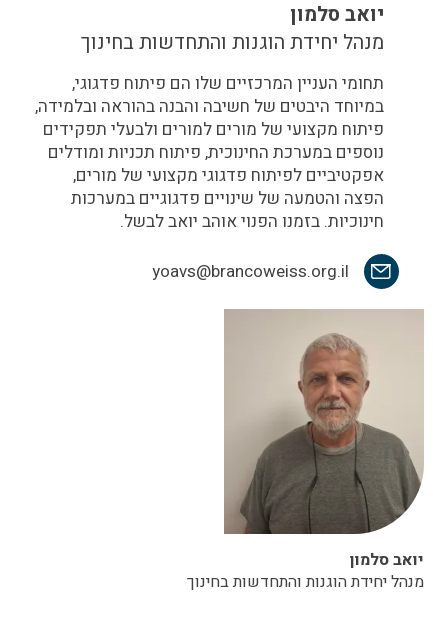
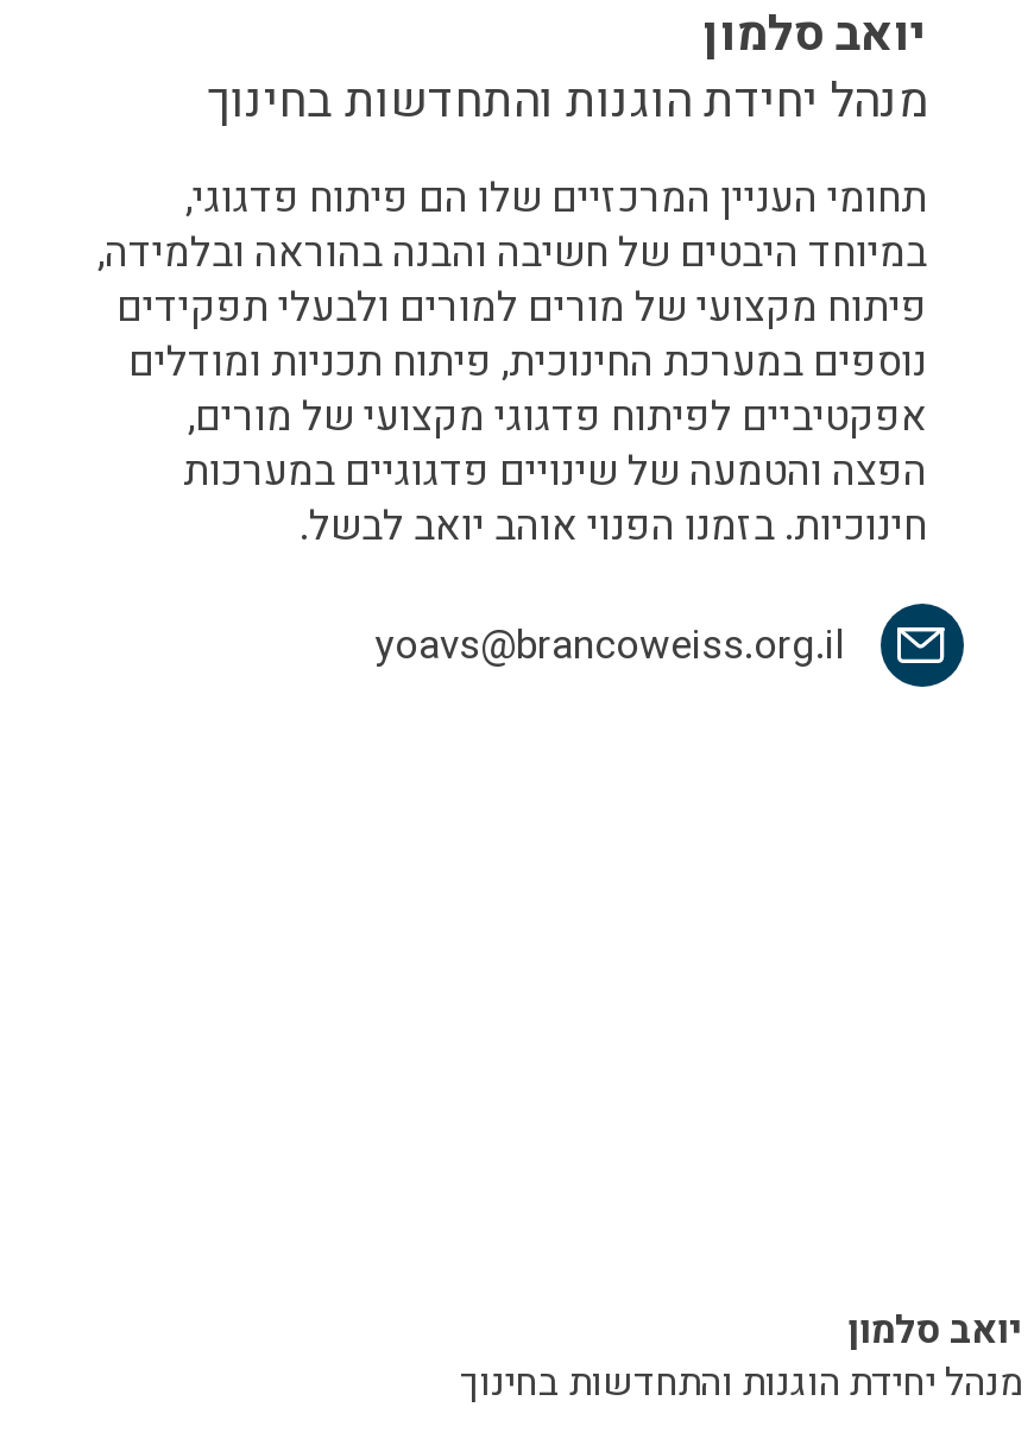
[223,308,424,535] [image] -> none

